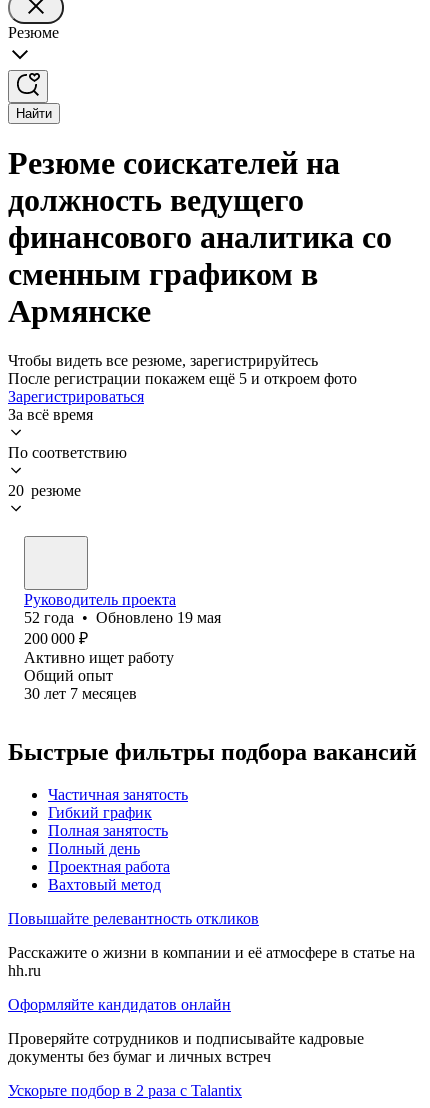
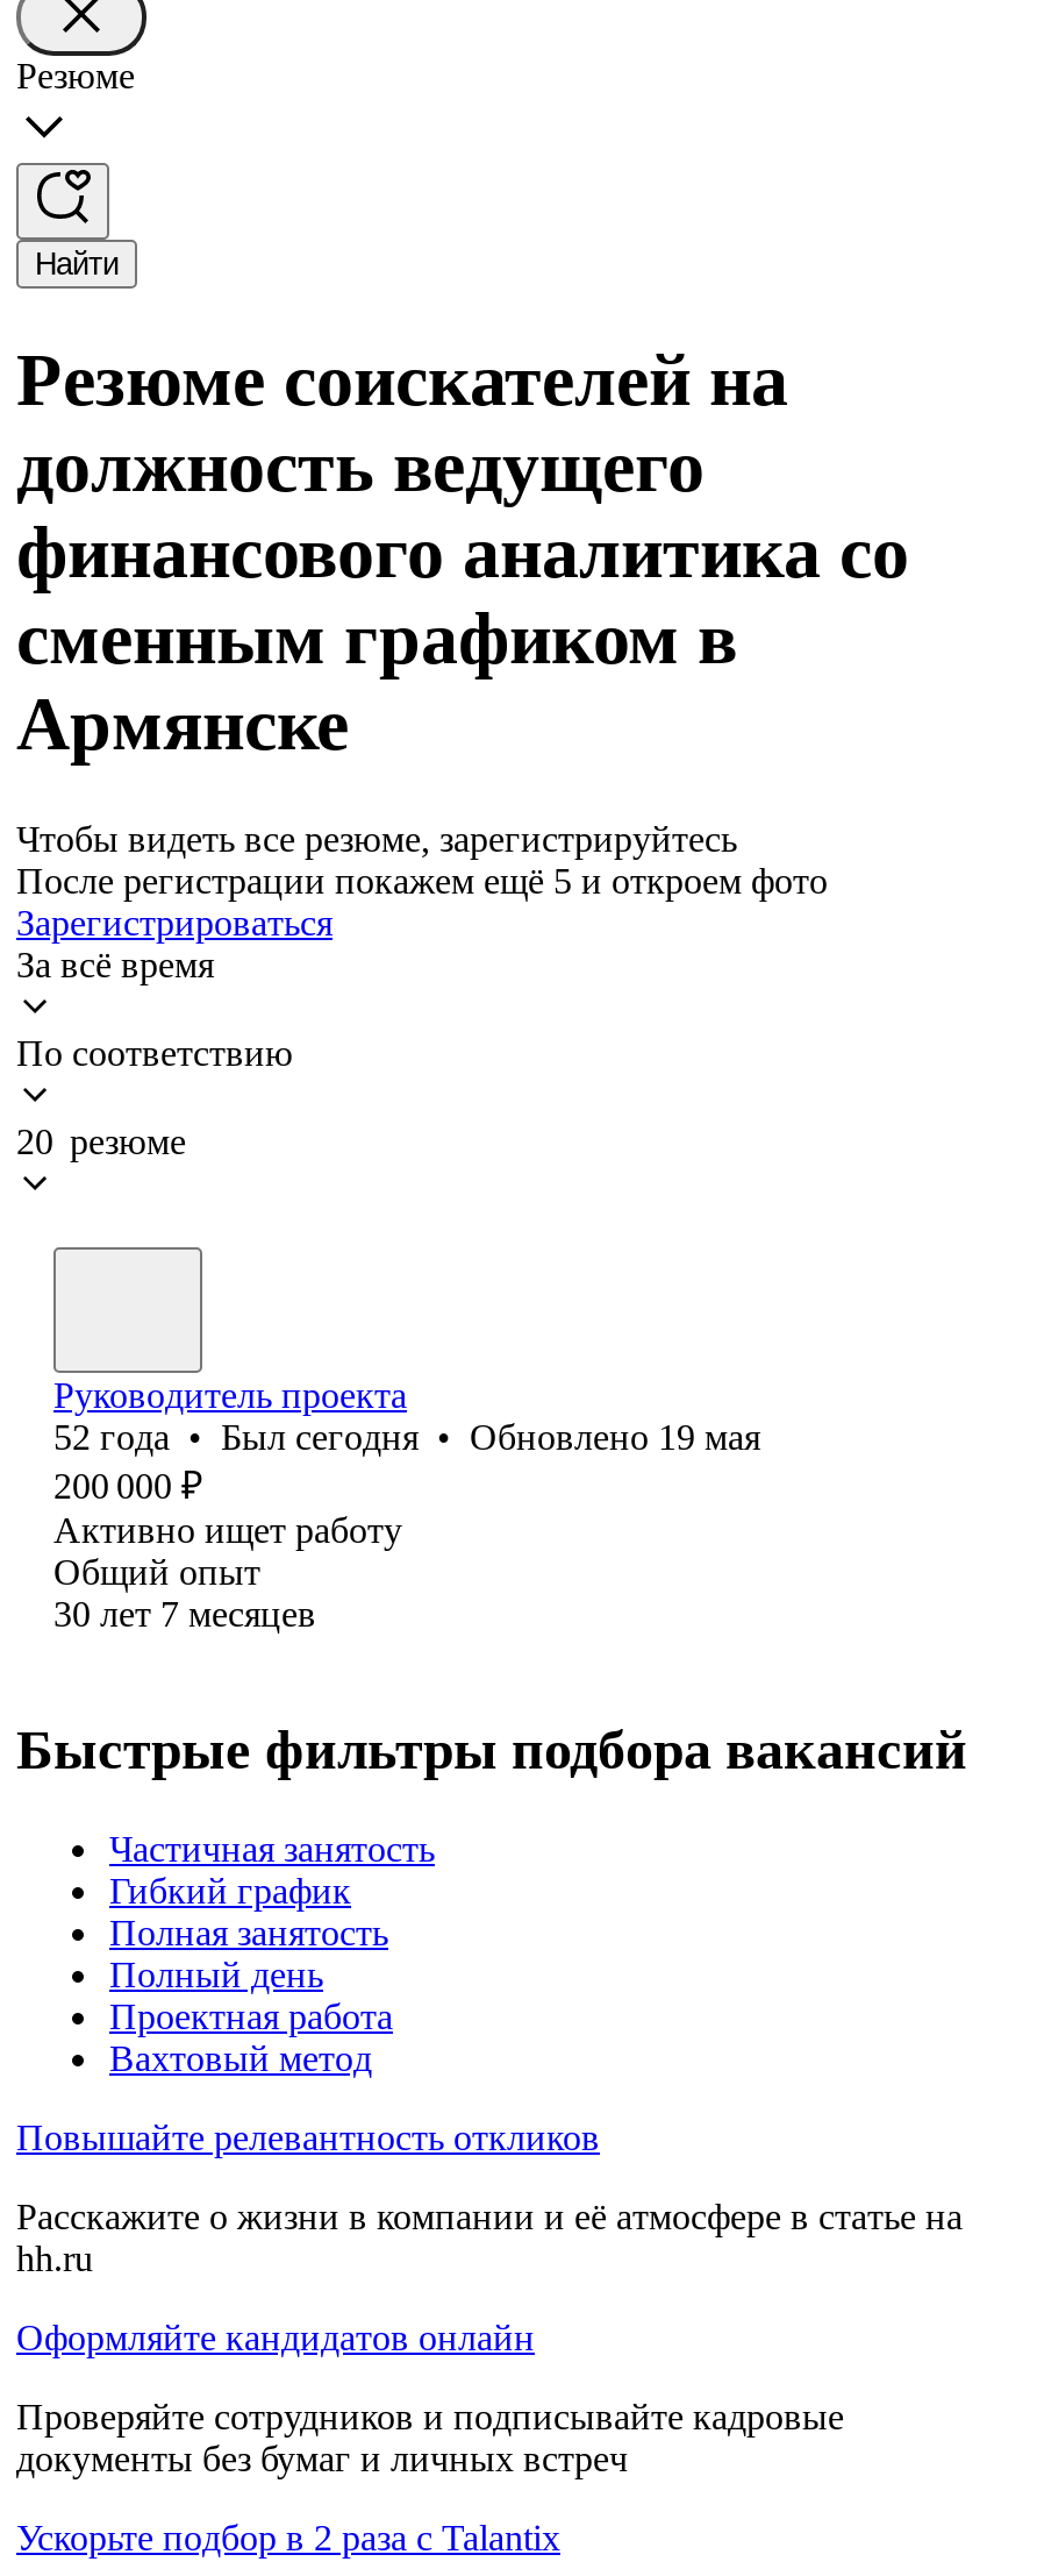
[24,609,221,626] 52 года • Обновлено 19 мая -> [53,1417,760,1456] 52 года • Был сегодня • Обновлено 19 мая

